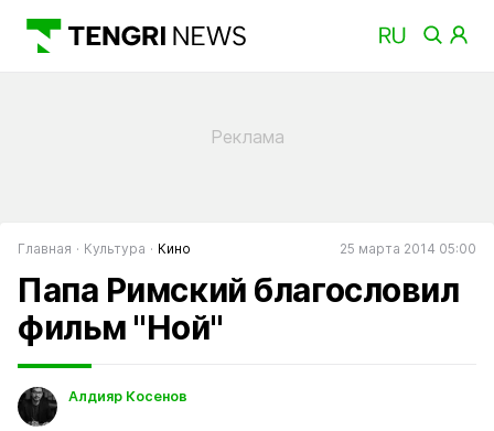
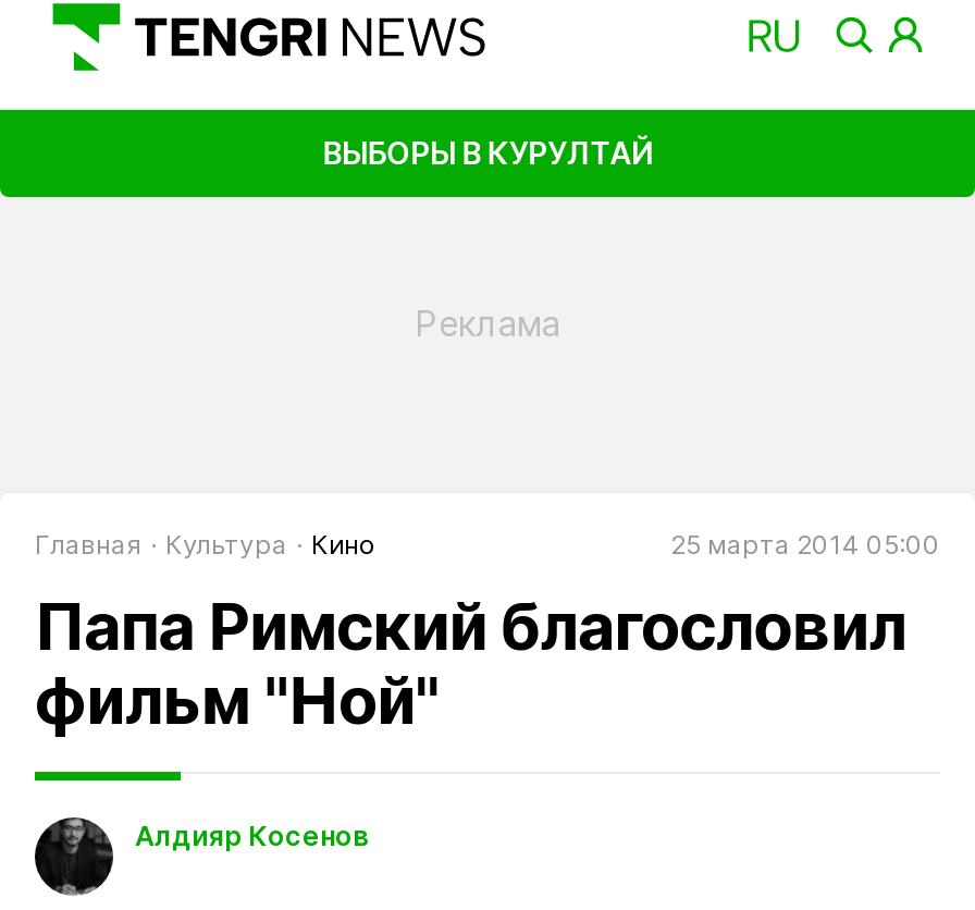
none -> [323,133,652,170] ВЫБОРЫ В КУРУЛТАЙ

